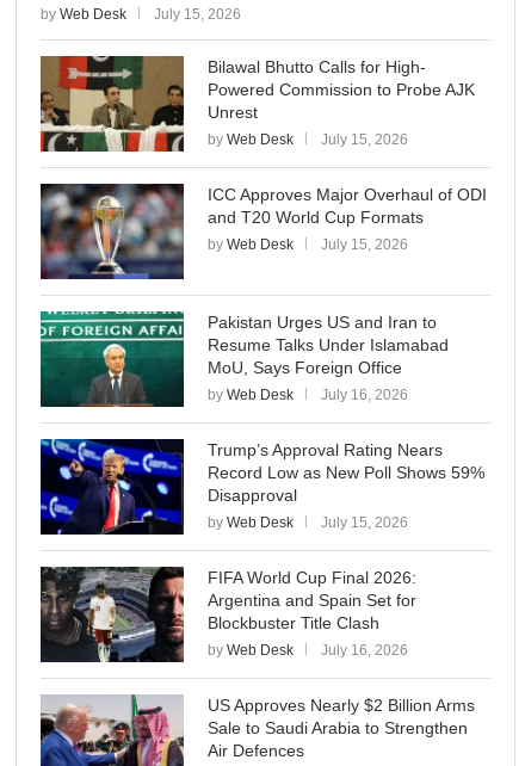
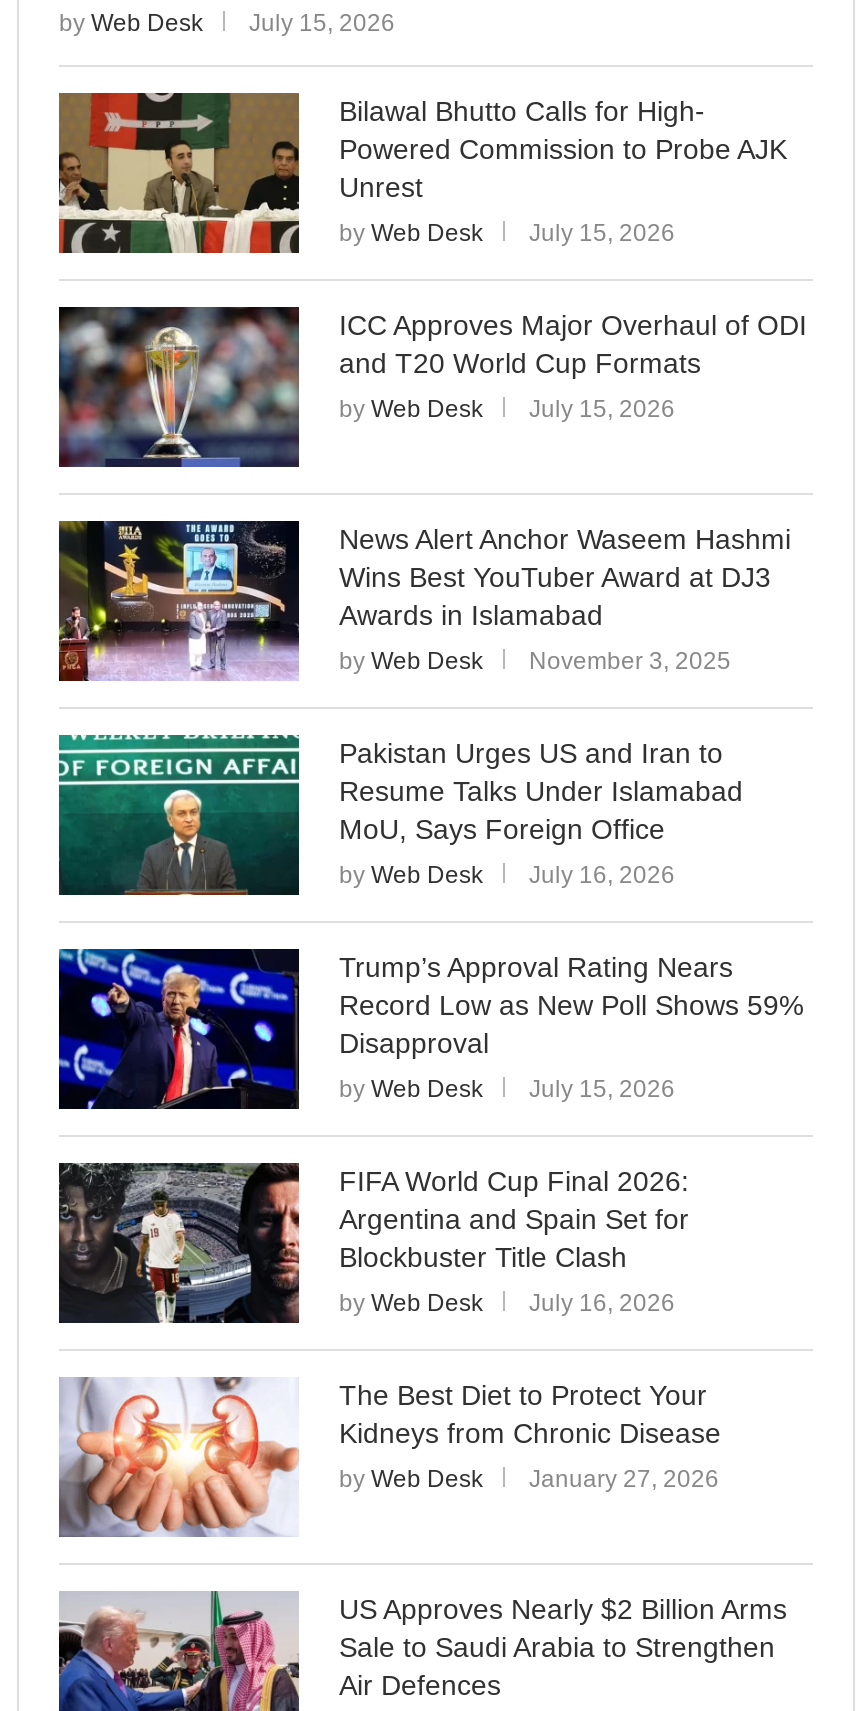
none -> [59,519,791,681] [image] | News Alert Anchor Waseem Hashmi | Wins Best YouTuber Award at DJ3 | Awards in Islamabad | by Web Desk | November 3, 2025
none -> [59,1377,721,1537] [image] | The Best Diet to Protect Your | Kidneys from Chronic Disease | by Web Desk | January 27, 2026

